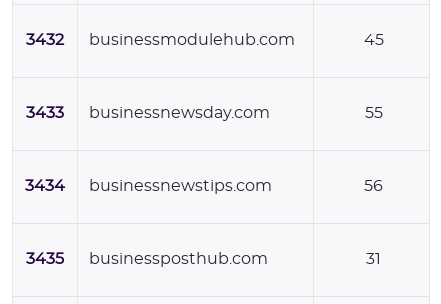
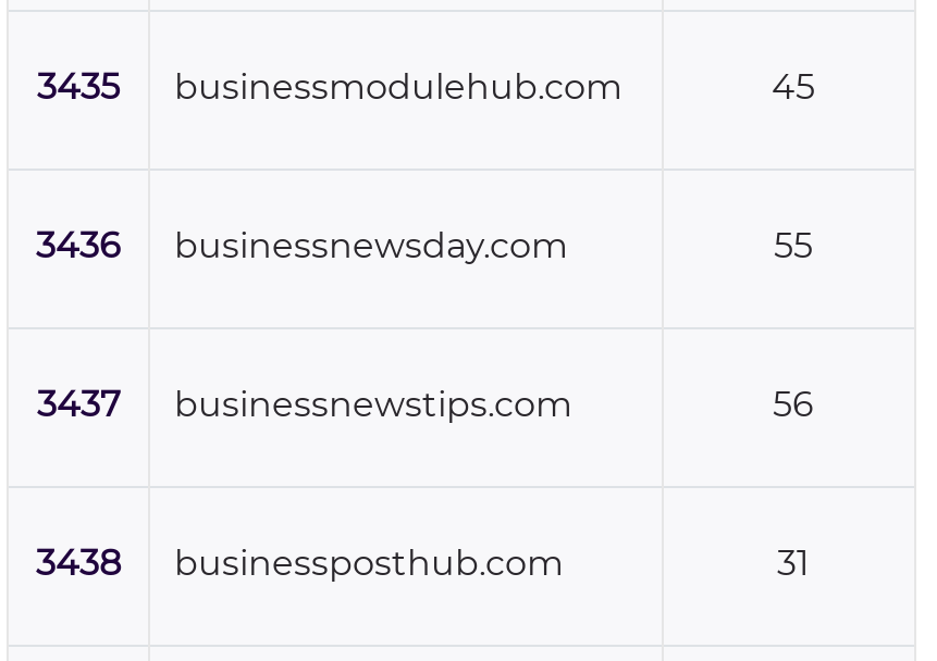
[26,32,295,48] 3432 businessmodulehub.com -> [37,71,622,105] 3435 businessmodulehub.com
[26,105,270,121] 3433 businessnewsday.com -> [36,229,568,264] 3436 businessnewsday.com
[25,178,272,194] 3434 businessnewstips.com -> [37,388,572,423] 3437 businessnewstips.com
[26,251,268,267] 3435 businessposthub.com -> [36,547,564,582] 3438 businessposthub.com

